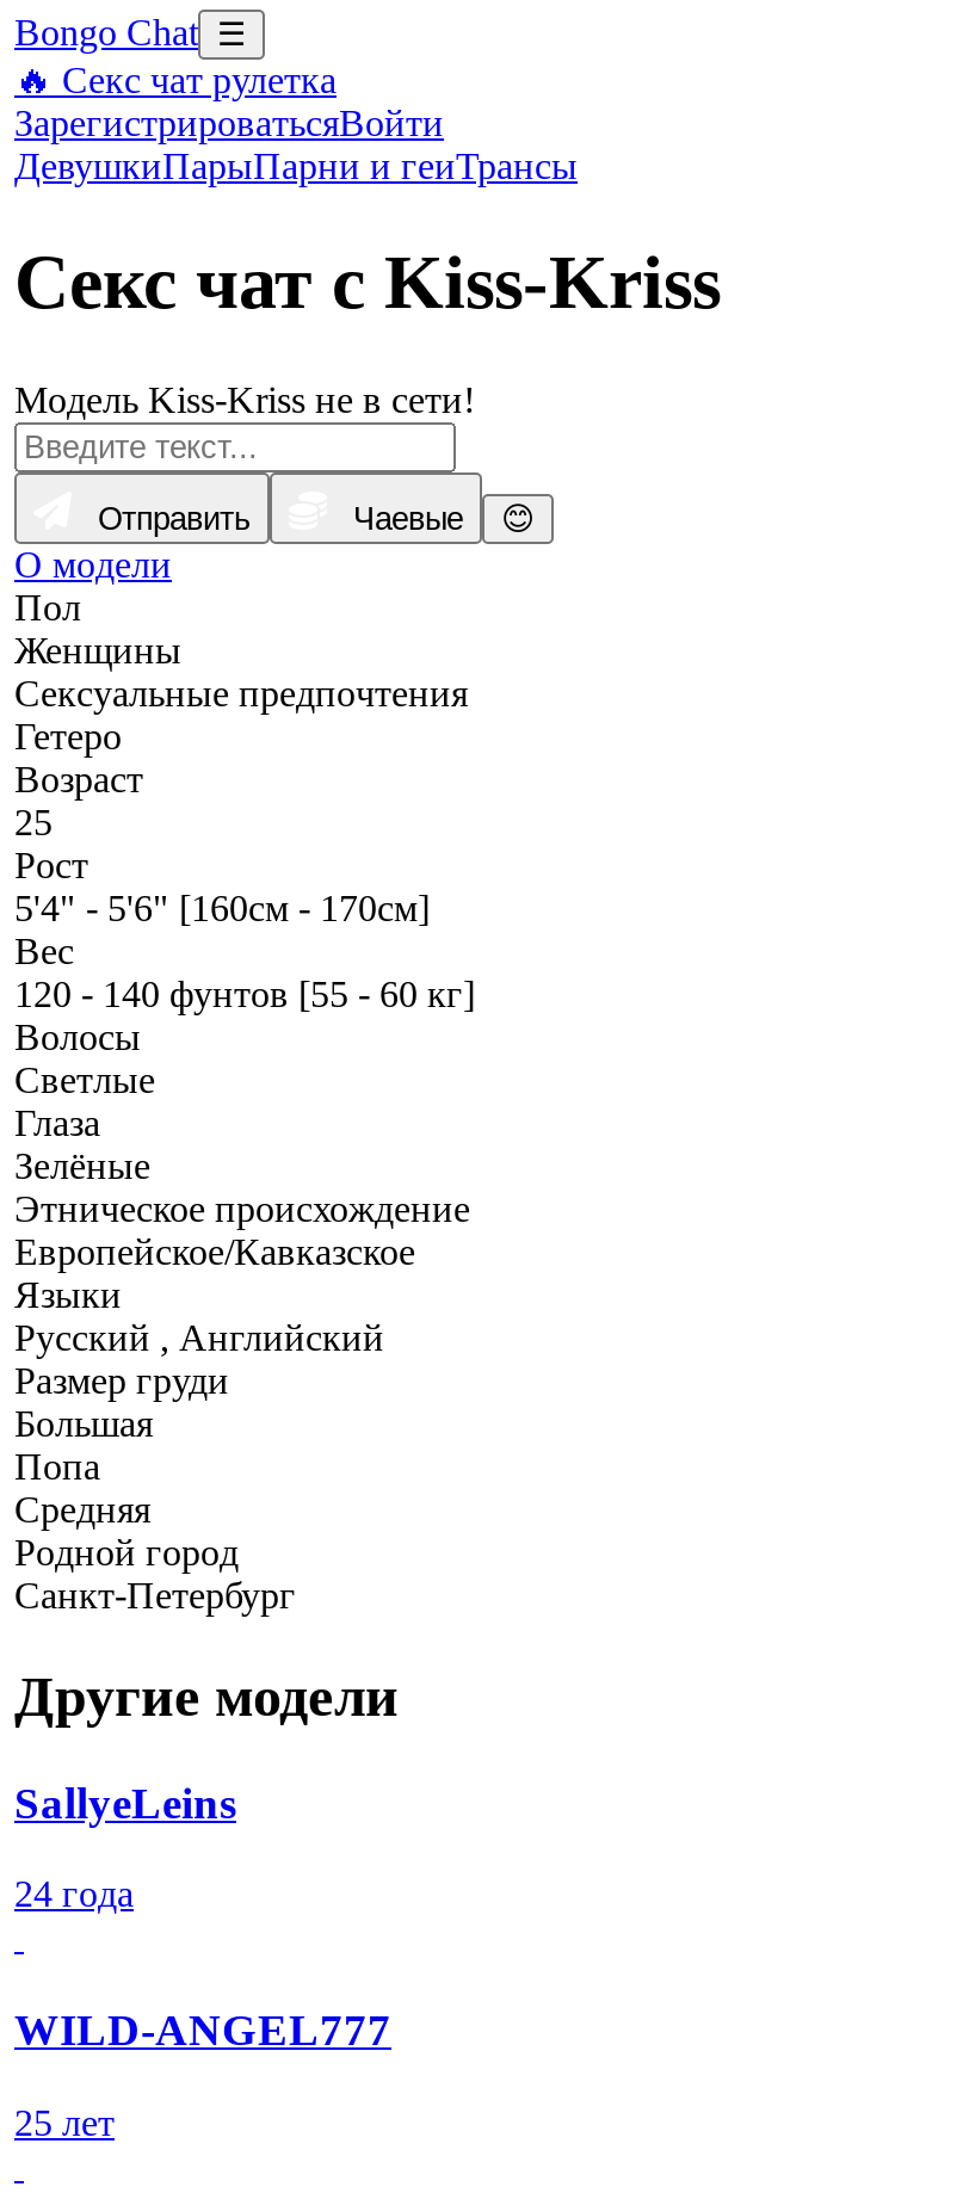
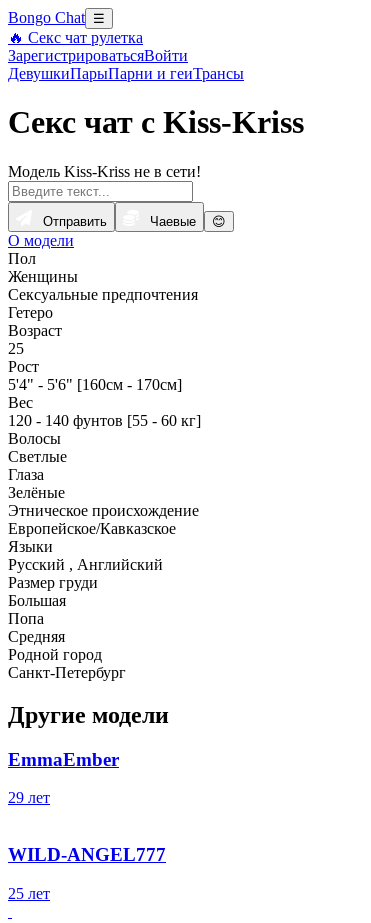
[14,1777,236,1827] SallyeLeins -> [8,749,119,770] EmmaEmber
[14,1874,134,1915] 24 года -> [8,789,50,806] 29 лет

